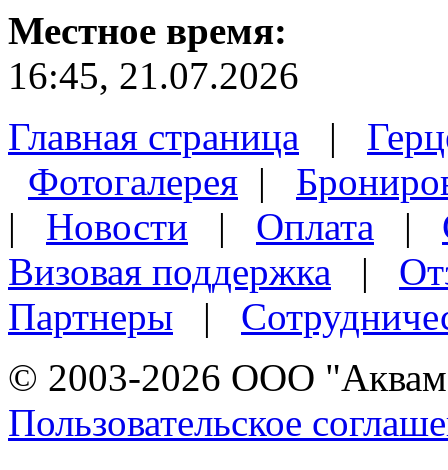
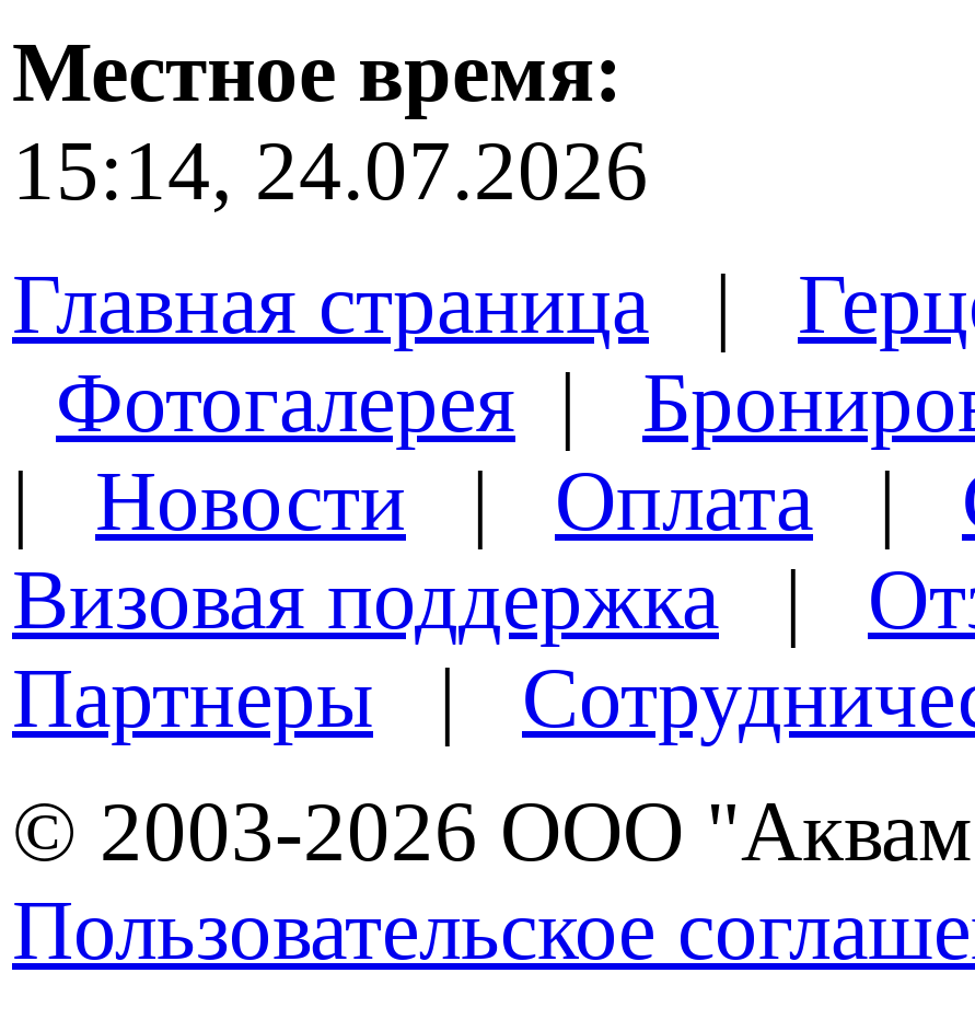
[8,54,299,97] 16:45, 21.07.2026 -> [12,123,649,218] 15:14, 24.07.2026

